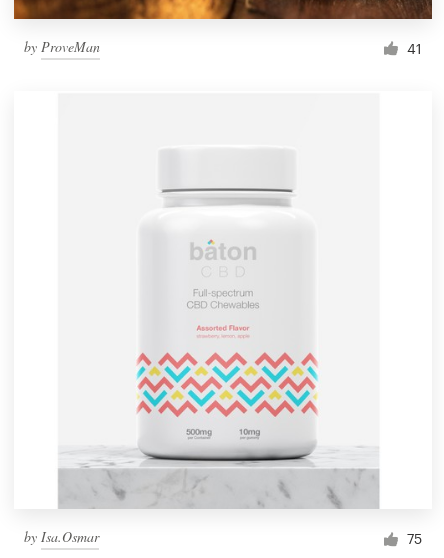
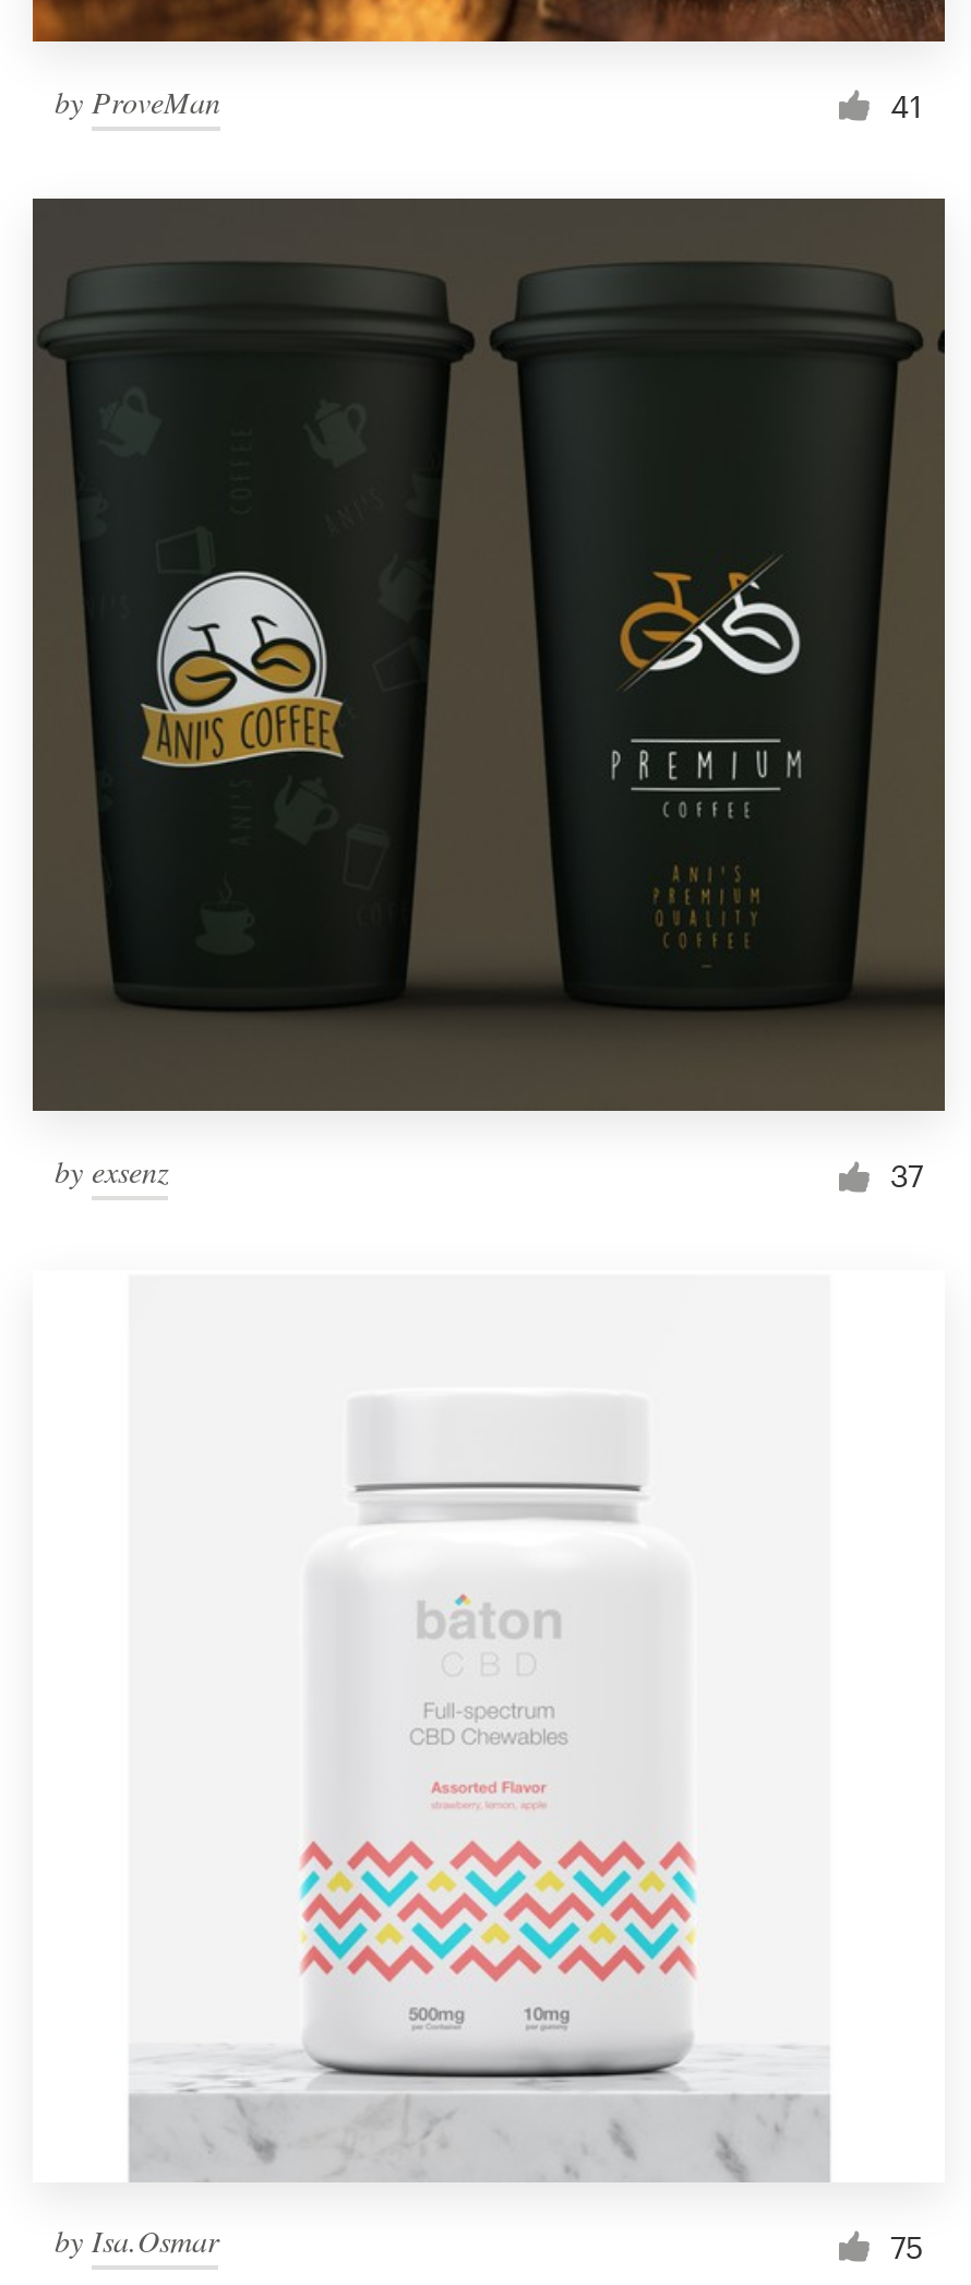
none -> [33,196,945,1194] [image] | by exsenz | 37

